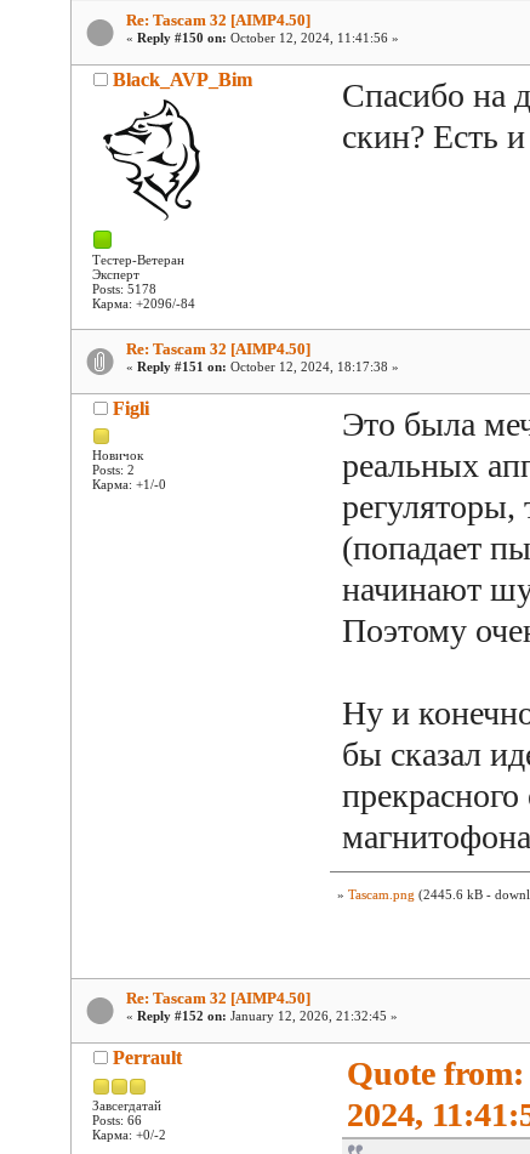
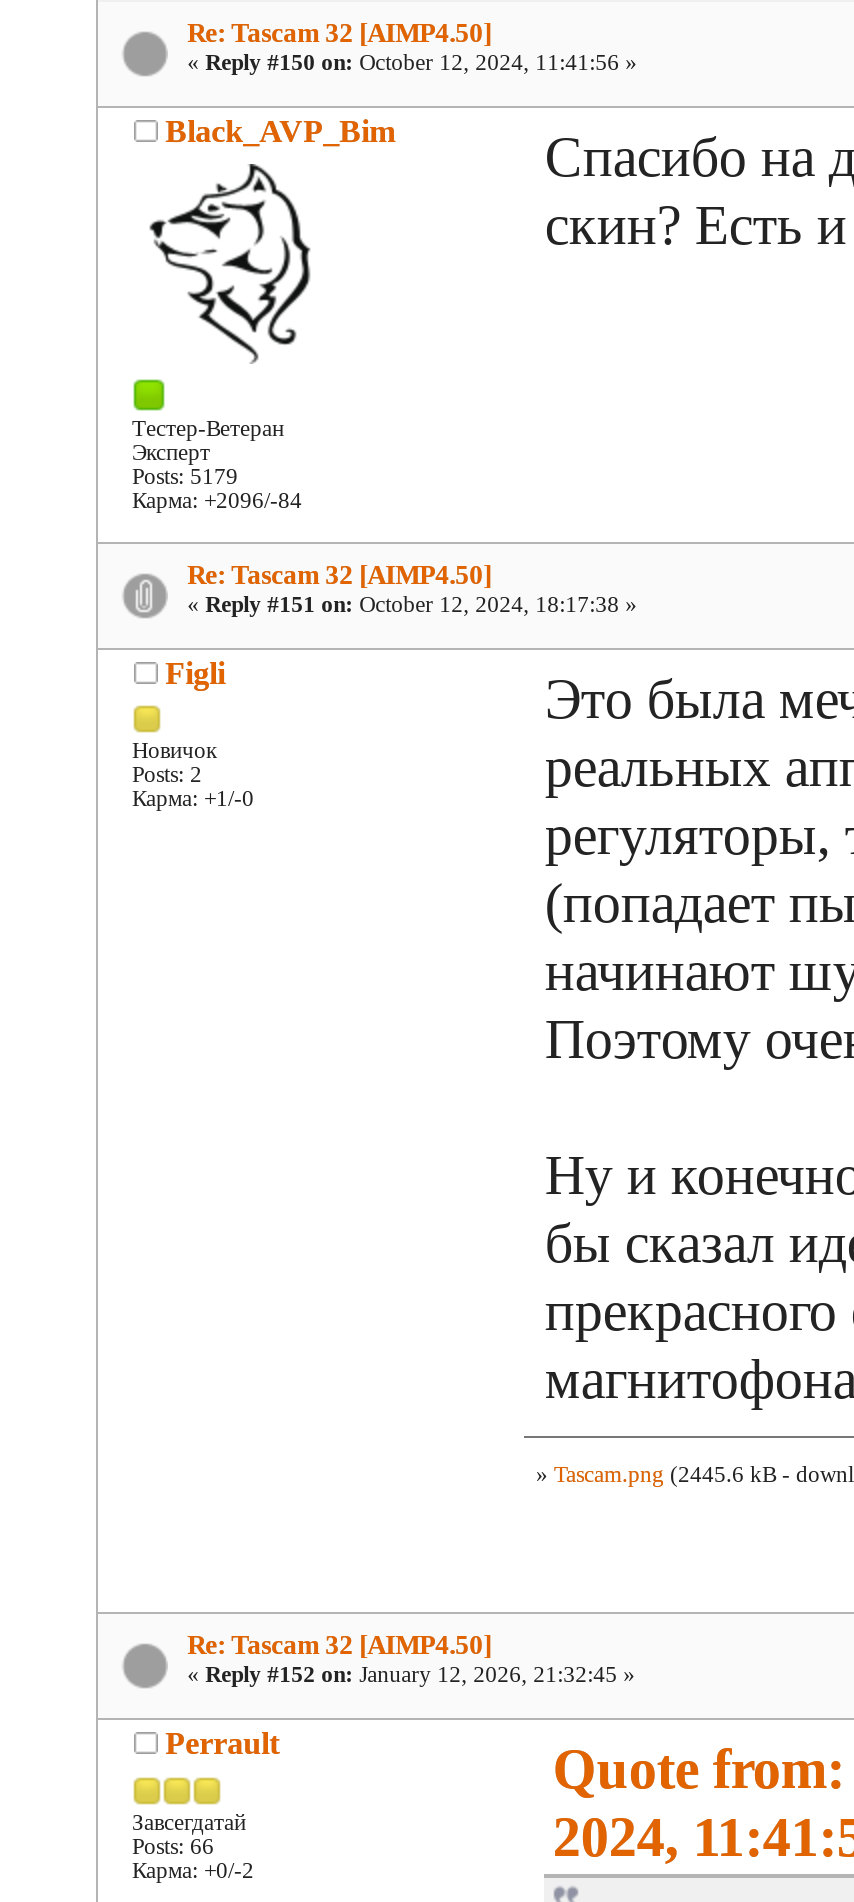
[92,282,156,296] Posts: 5178 -> [132,464,238,488] Posts: 5179

